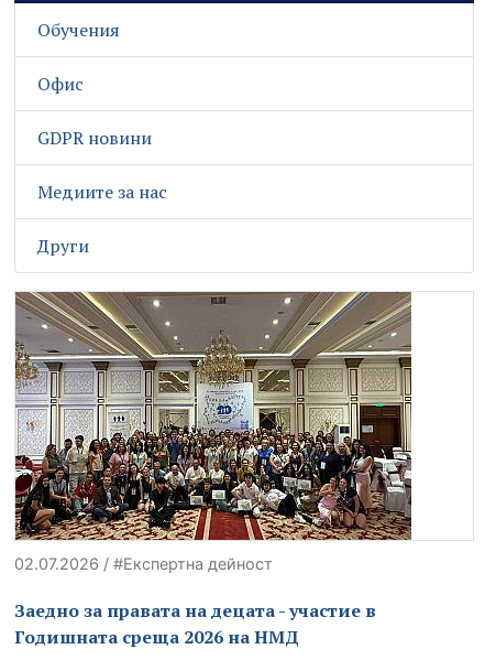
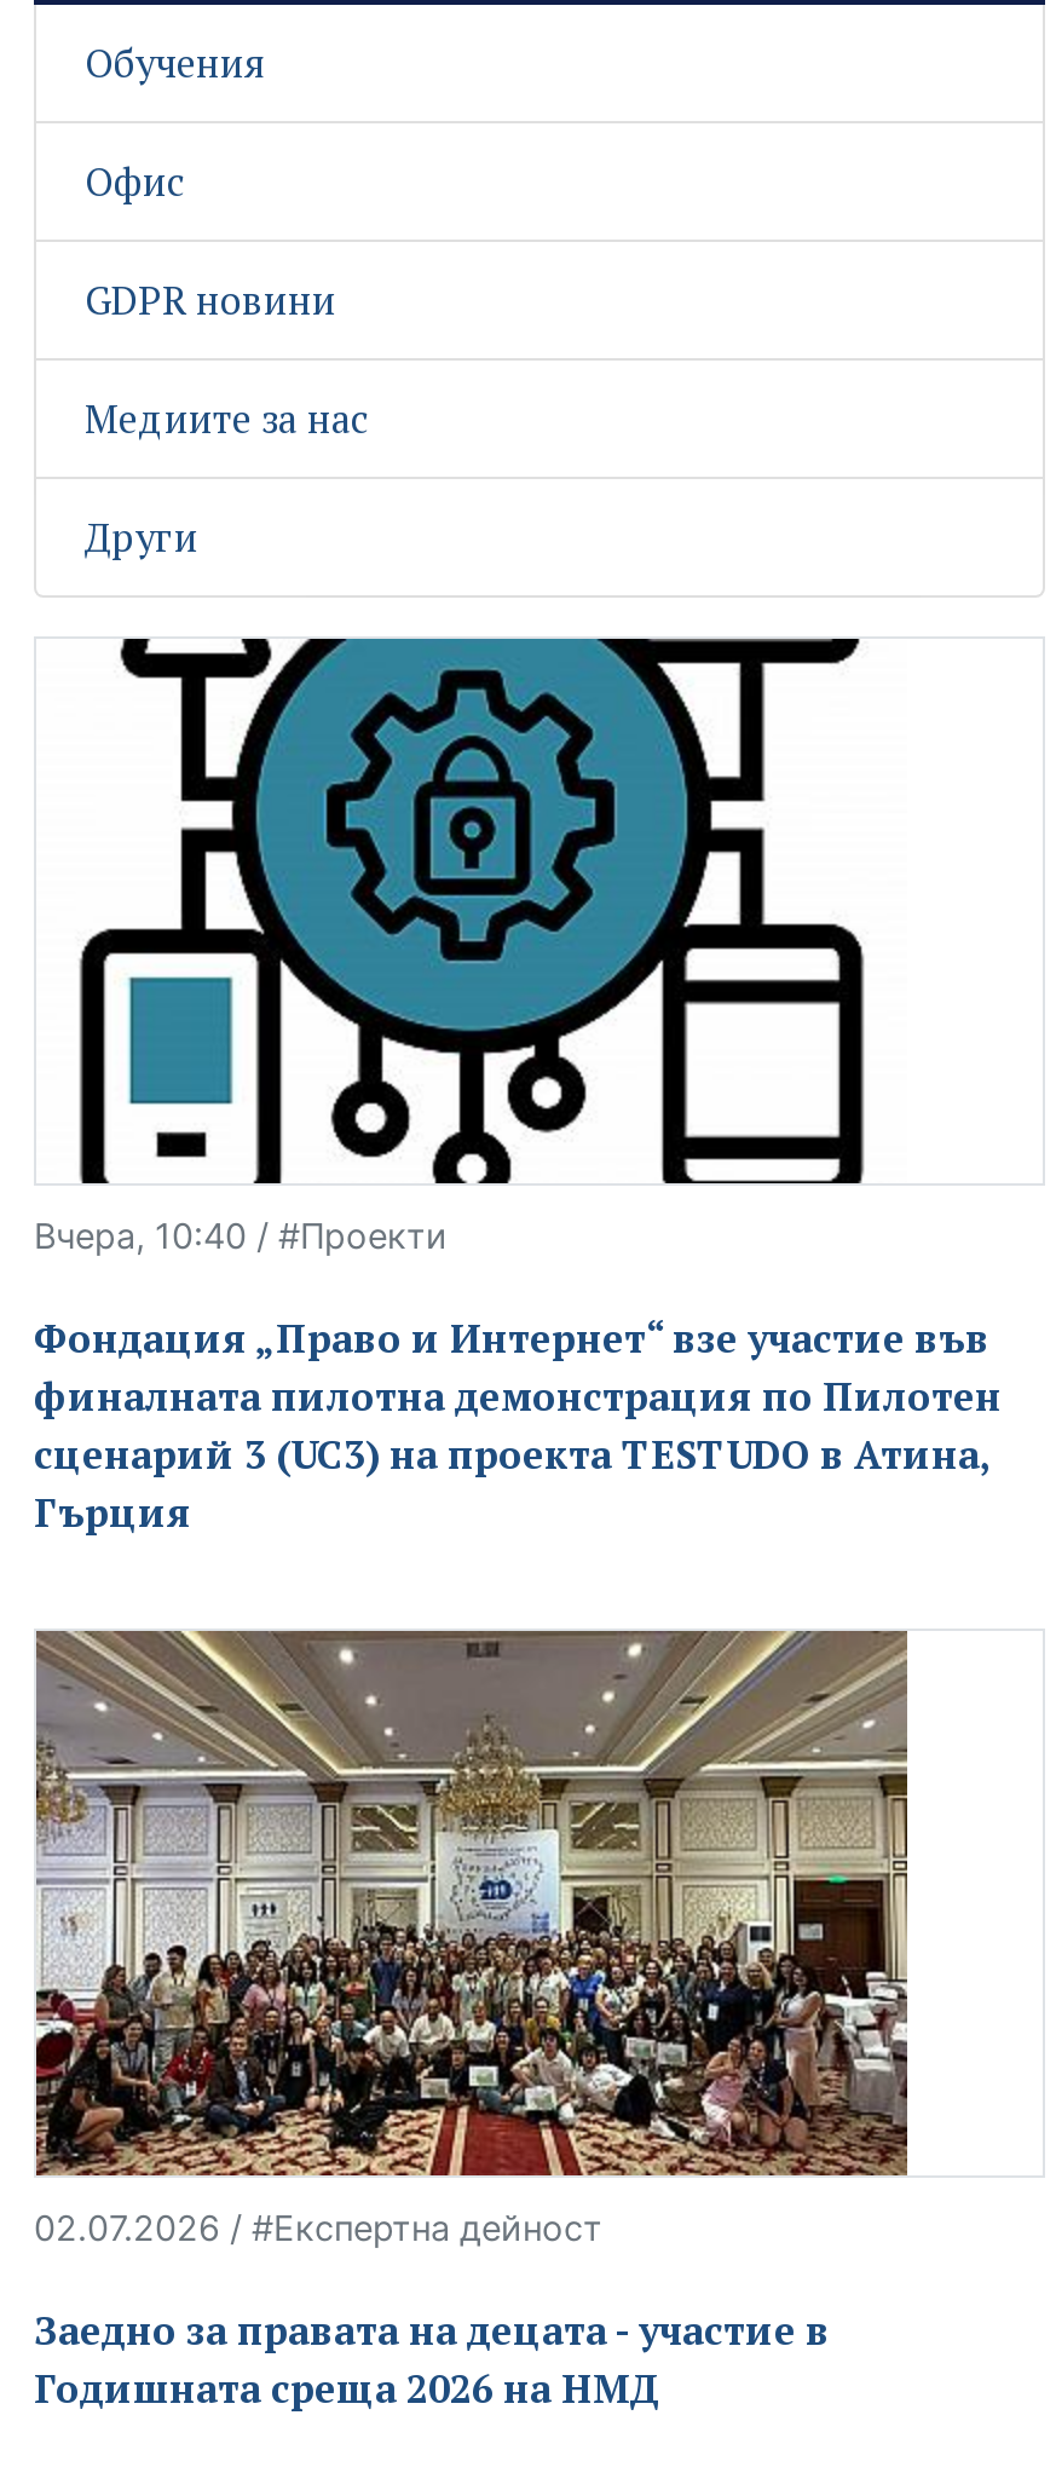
none -> [34,636,1002,1539] [image] | Вчера, 10:40 / #Проекти | Фондация „Право и Интернет“ взе участие във | финалната пилотна демонстрация по Пилотен | сценарий 3 (UC3) на проекта TESTUDO в Атина, | Гърция

